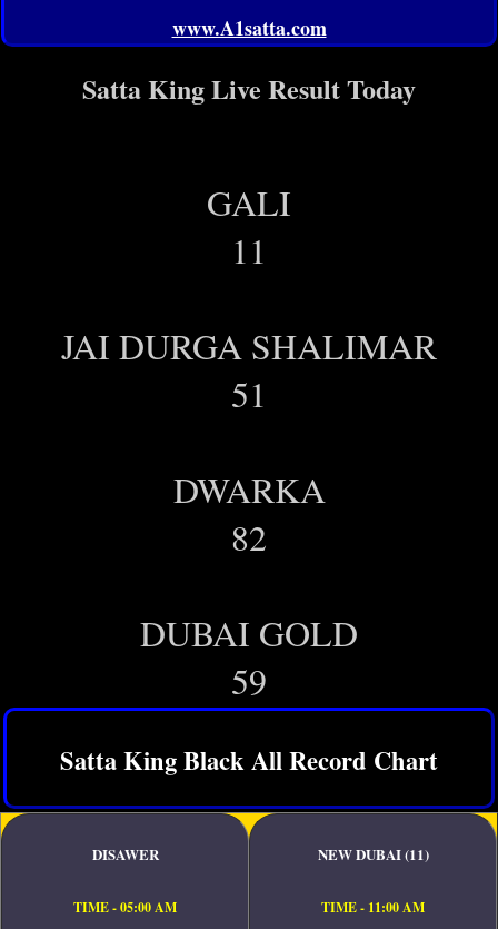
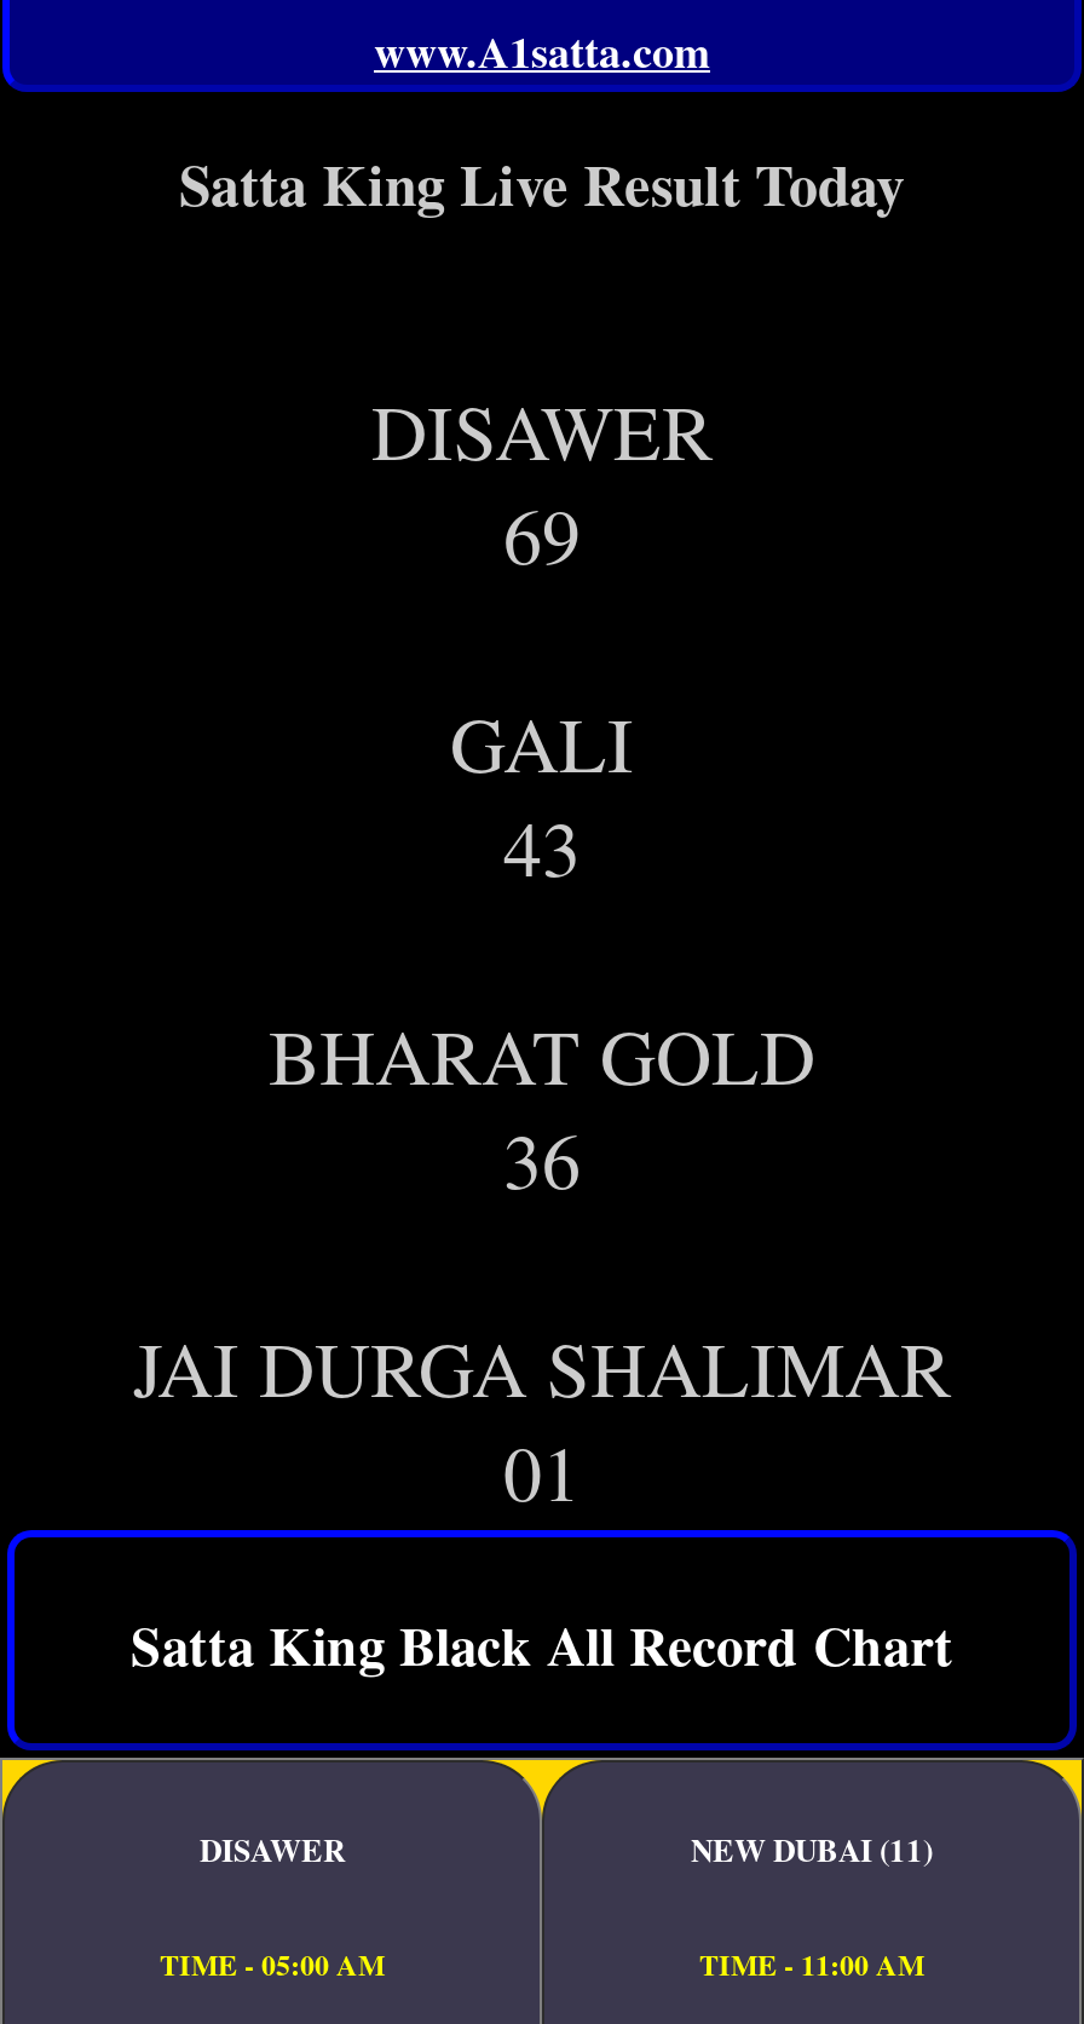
none -> [371,376,713,585] DISAWER | 69
moved [207,177,291,225] -> [450,689,634,793]: GALI
[231,225,267,273] 11 -> [269,793,815,1209] 43 | BHARAT GOLD | 36
moved [61,321,437,369] -> [133,1313,951,1418]: JAI DURGA SHALIMAR
[140,369,358,704] 51 | DWARKA | 82 | DUBAI GOLD | 59 -> [503,1418,581,1522] 01

